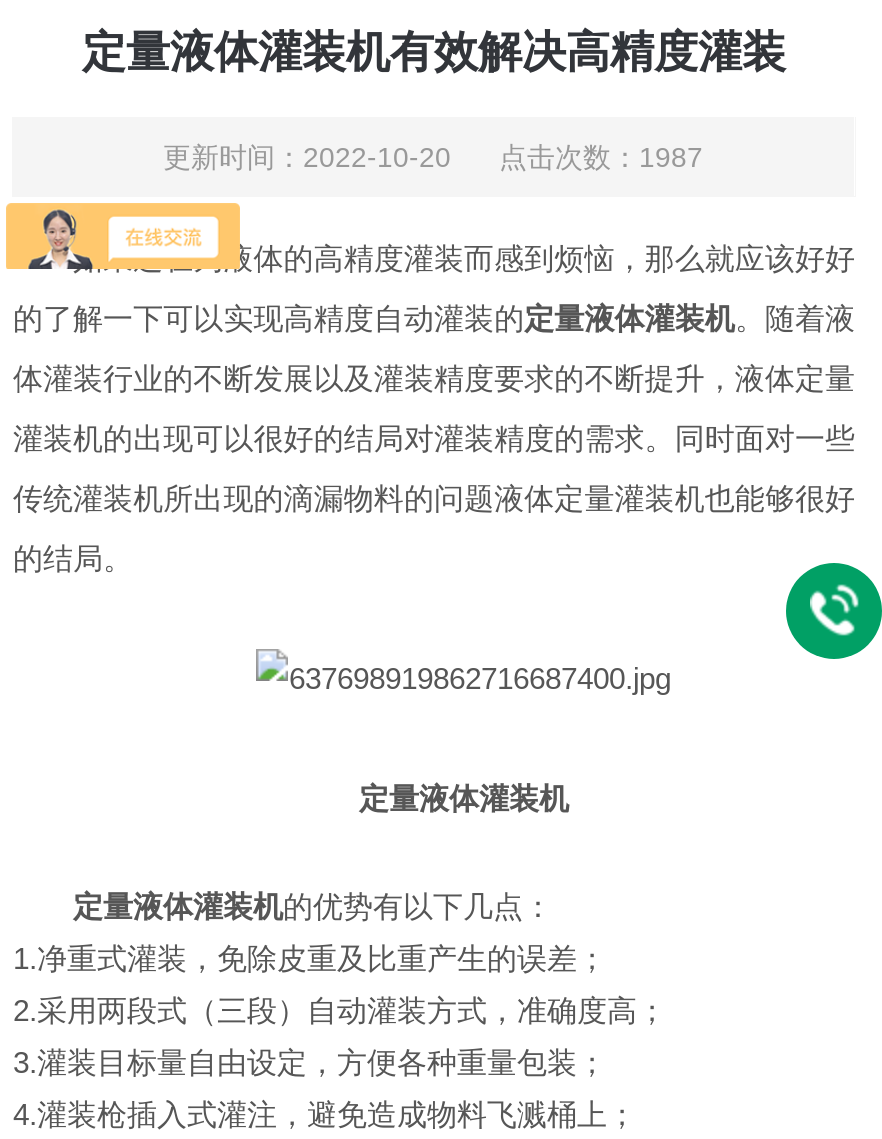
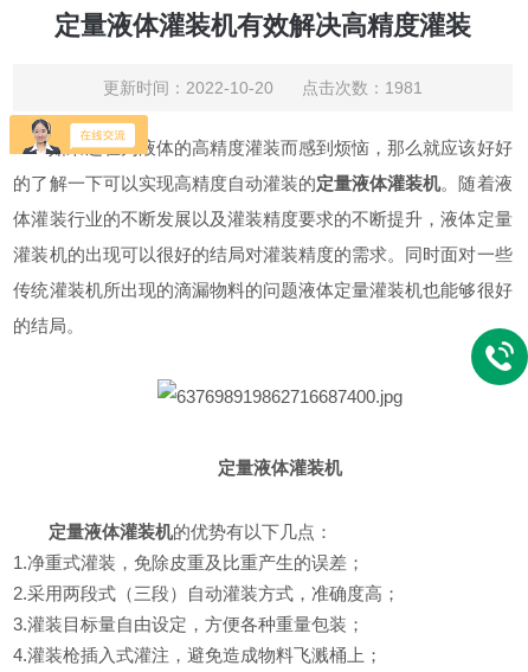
[164,141,704,173] 更新时间：2022-10-20 点击次数：1987 -> [103,78,423,97] 更新时间：2022-10-20 点击次数：1981

